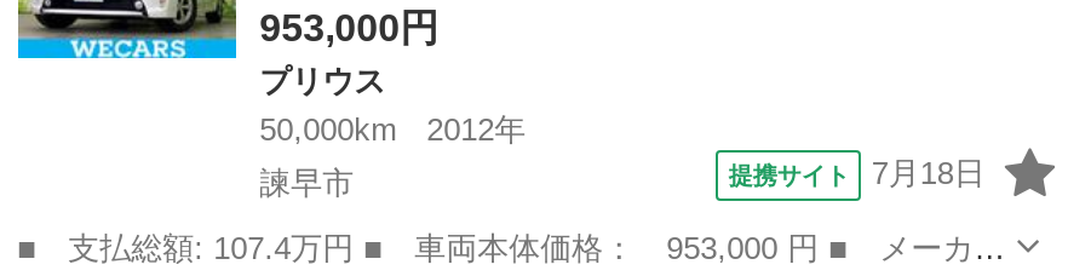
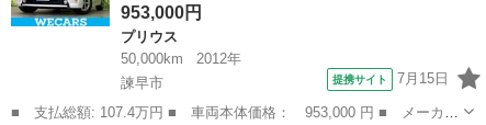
[729,156,985,192] 提携サイト 7月18日 -> [333,71,449,87] 提携サイト 7月15日

